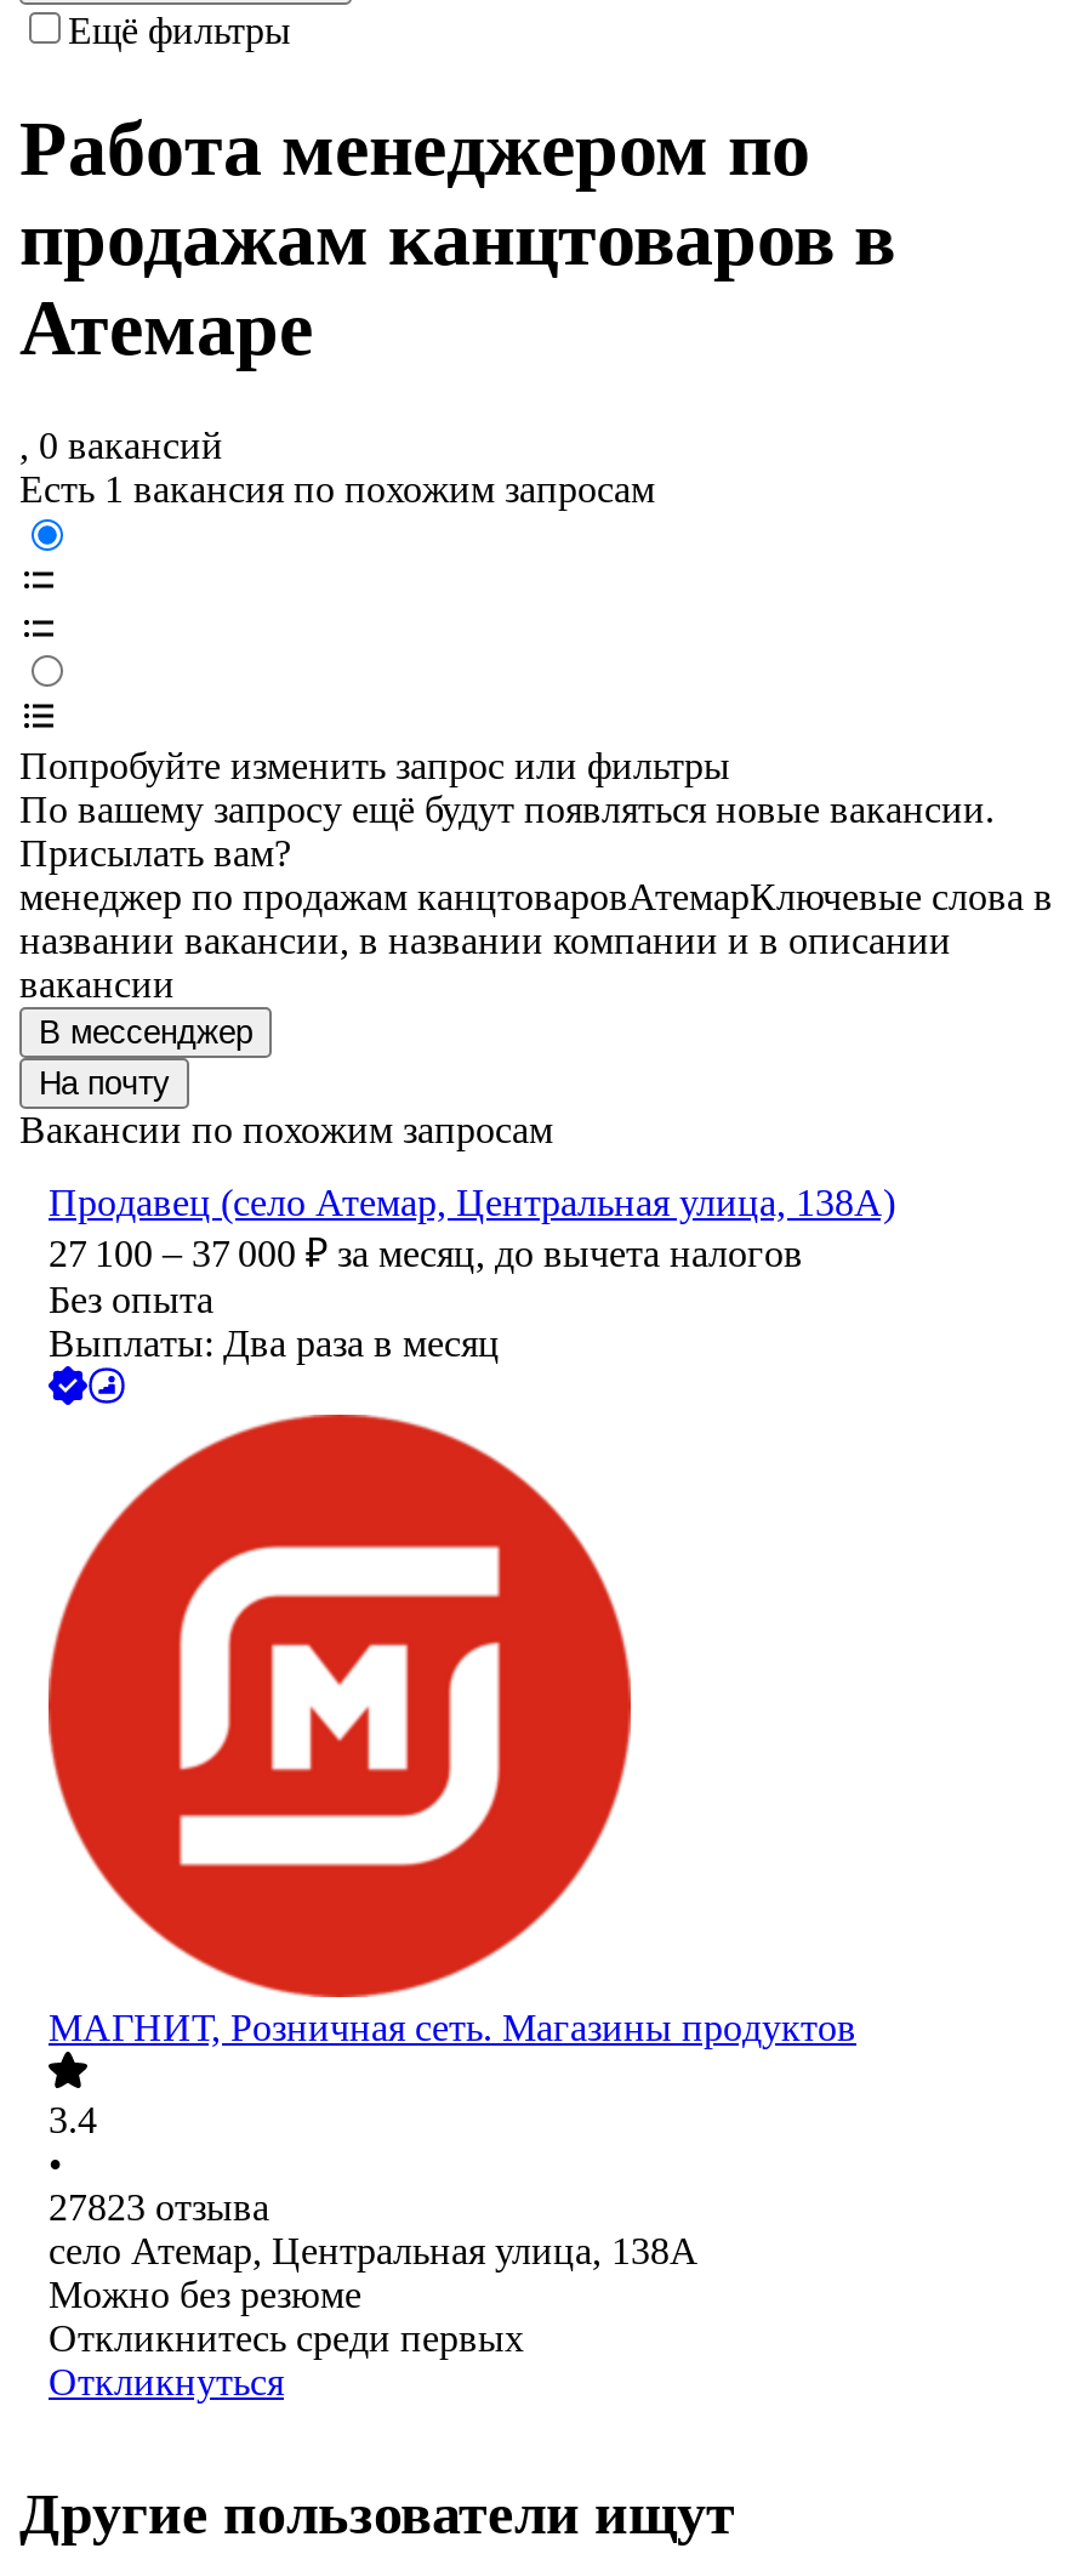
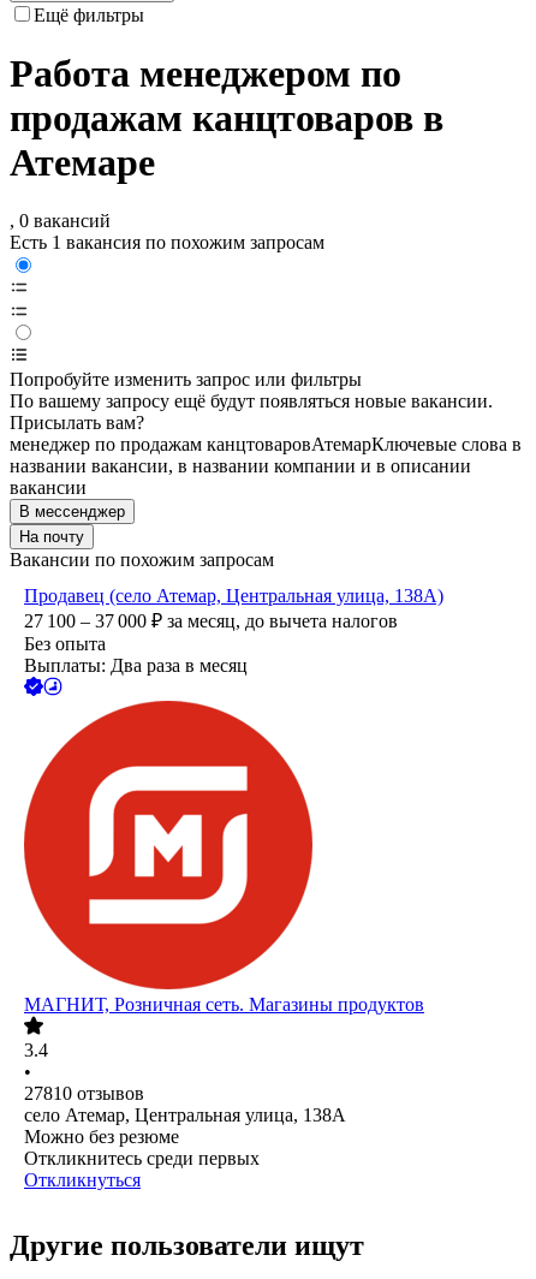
[49,2188,269,2229] 27823 отзыва -> [24,1084,144,1104] 27810 отзывов

